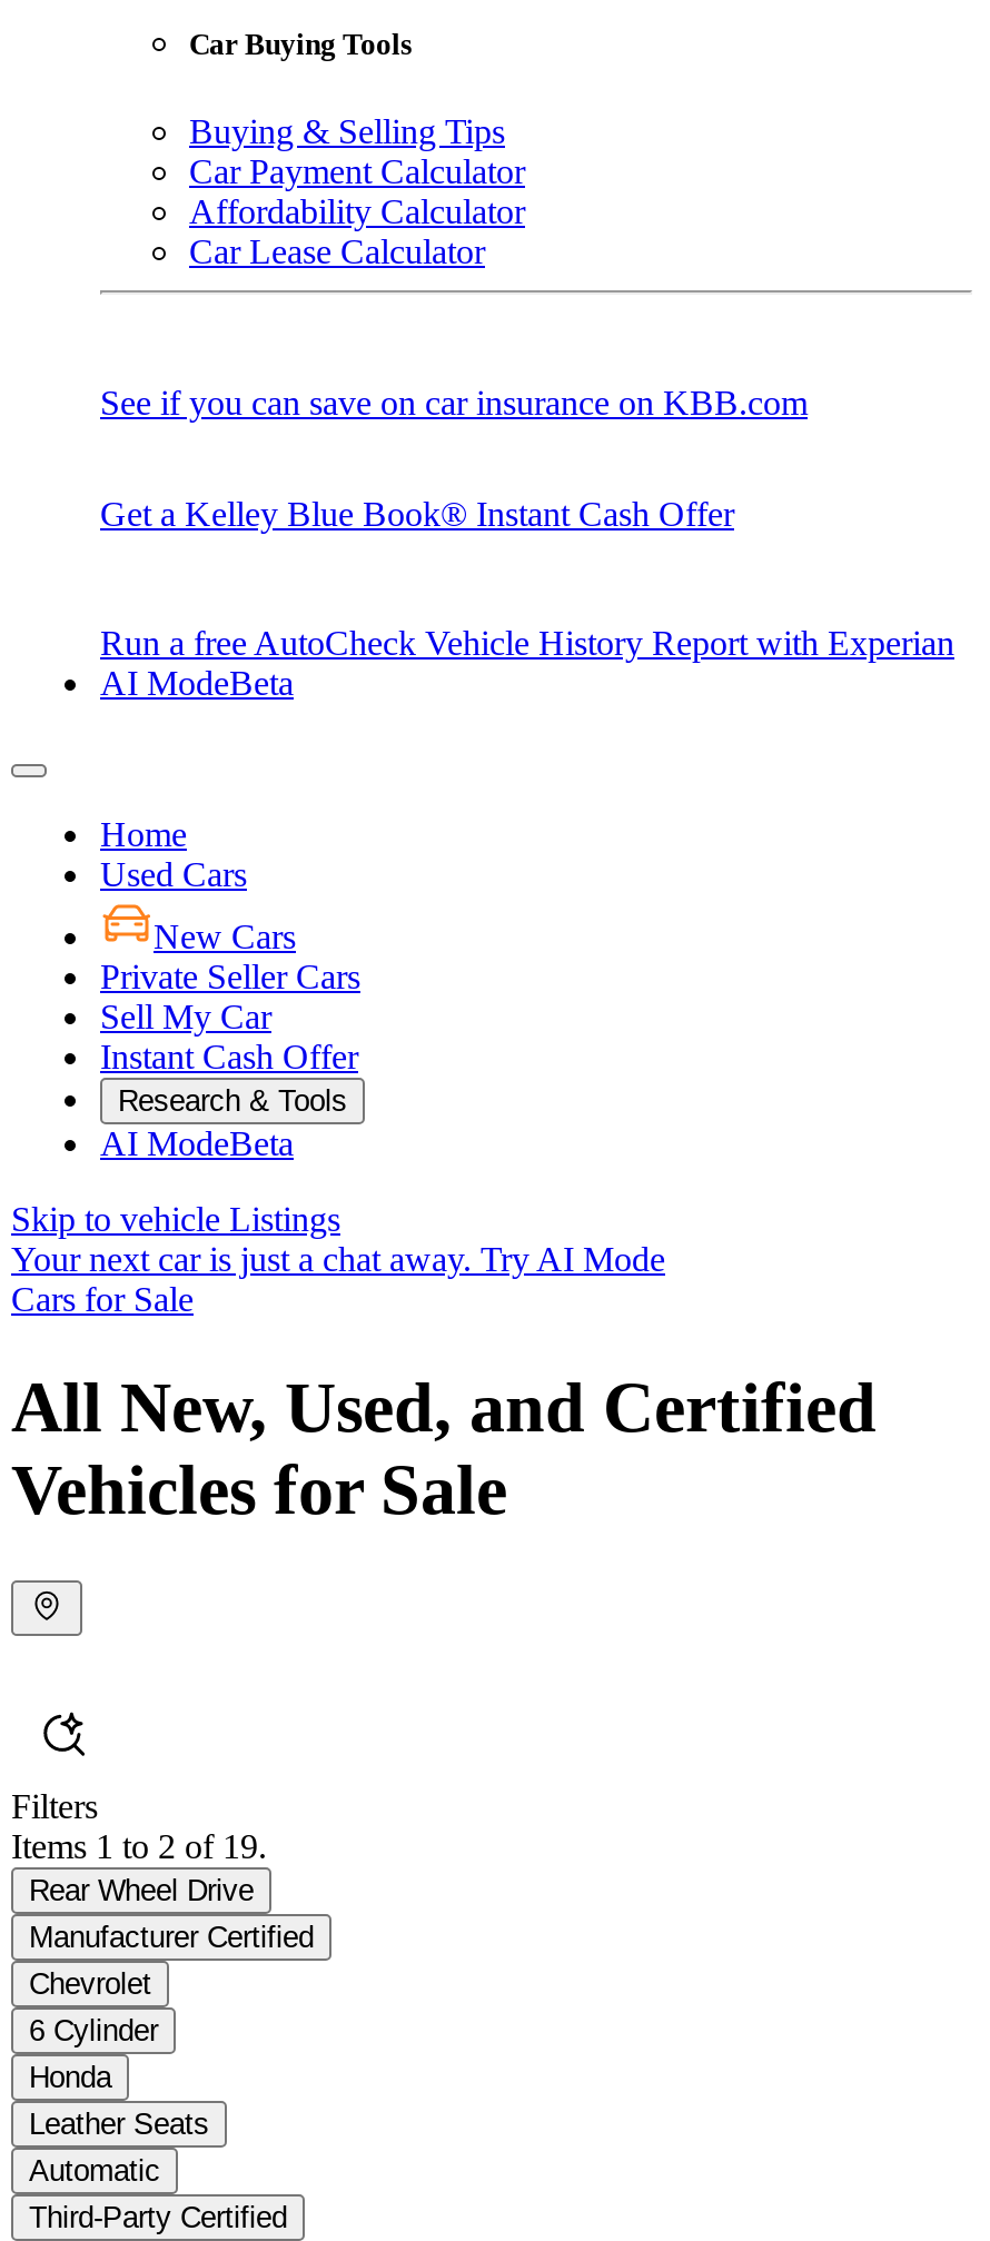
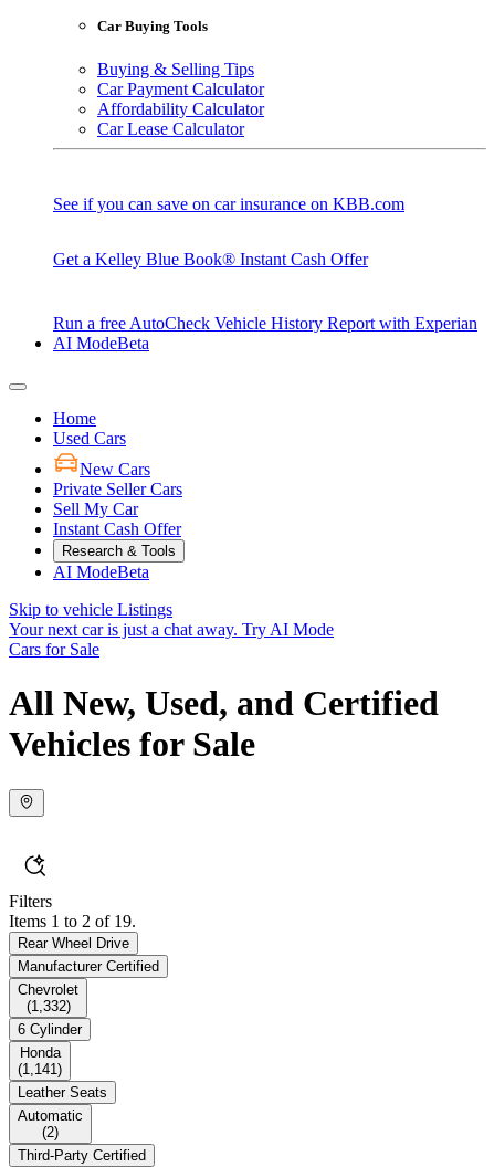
none -> [26,998,70,1014] (1,332)
none -> [18,1061,62,1077] (1,141)
none -> [42,1124,59,1140] (2)

